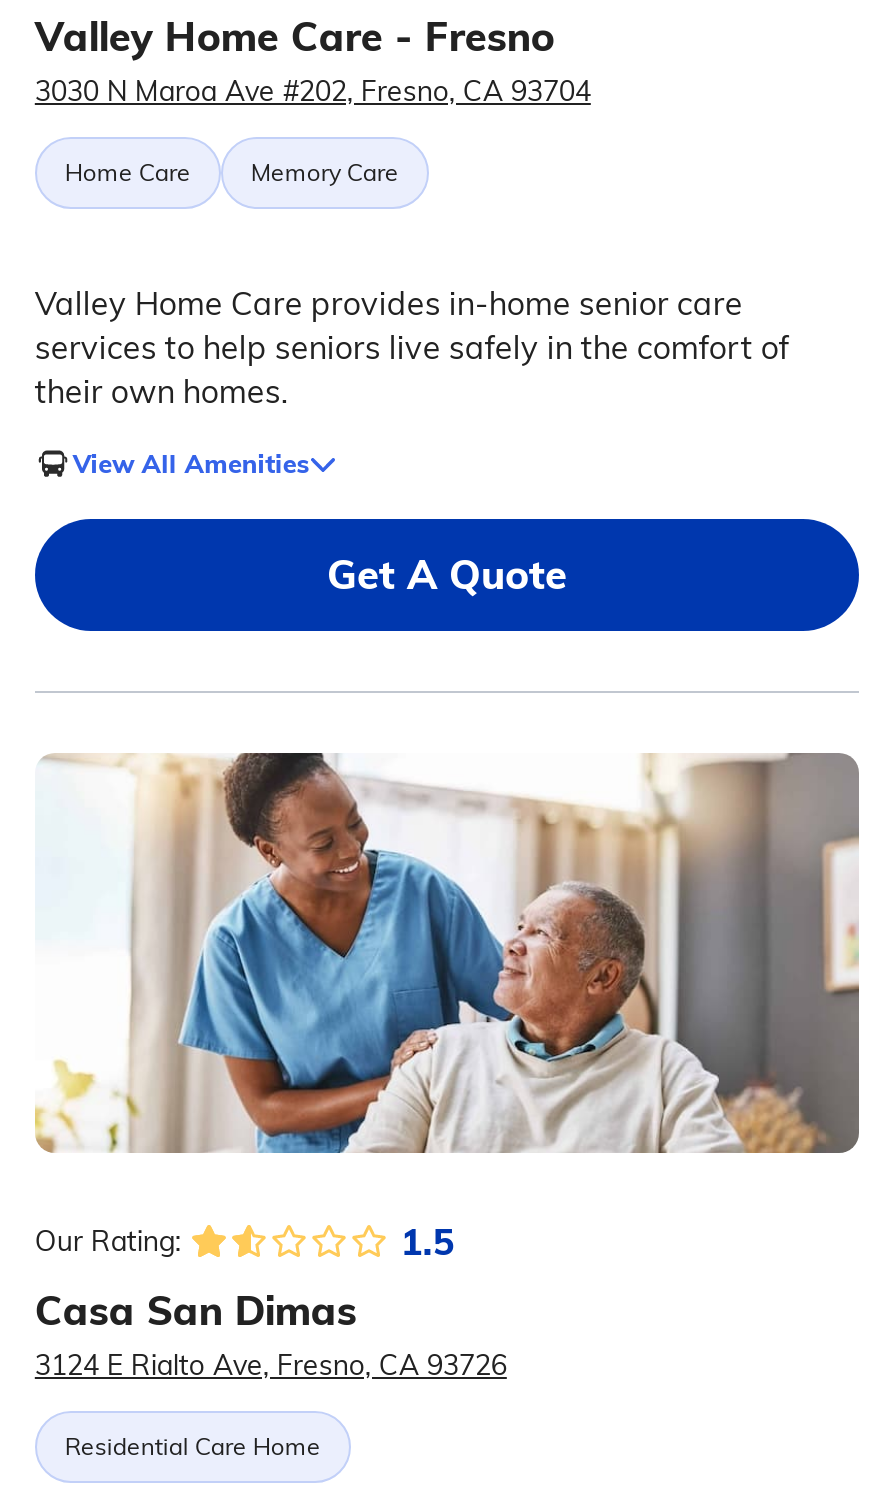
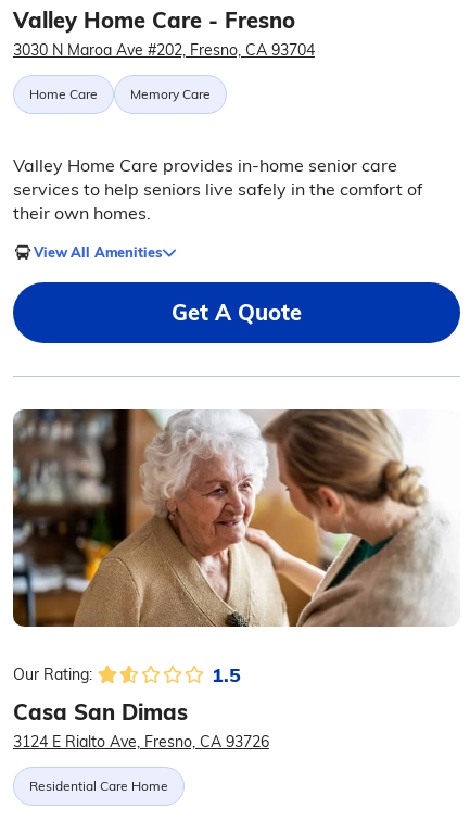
[35,751,861,1155] [image] -> [12,408,460,628] [image]

